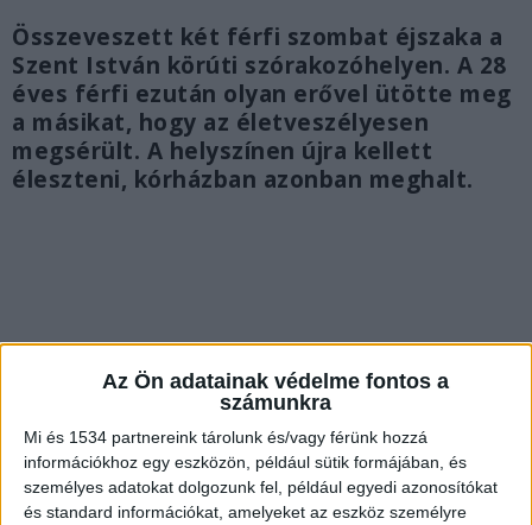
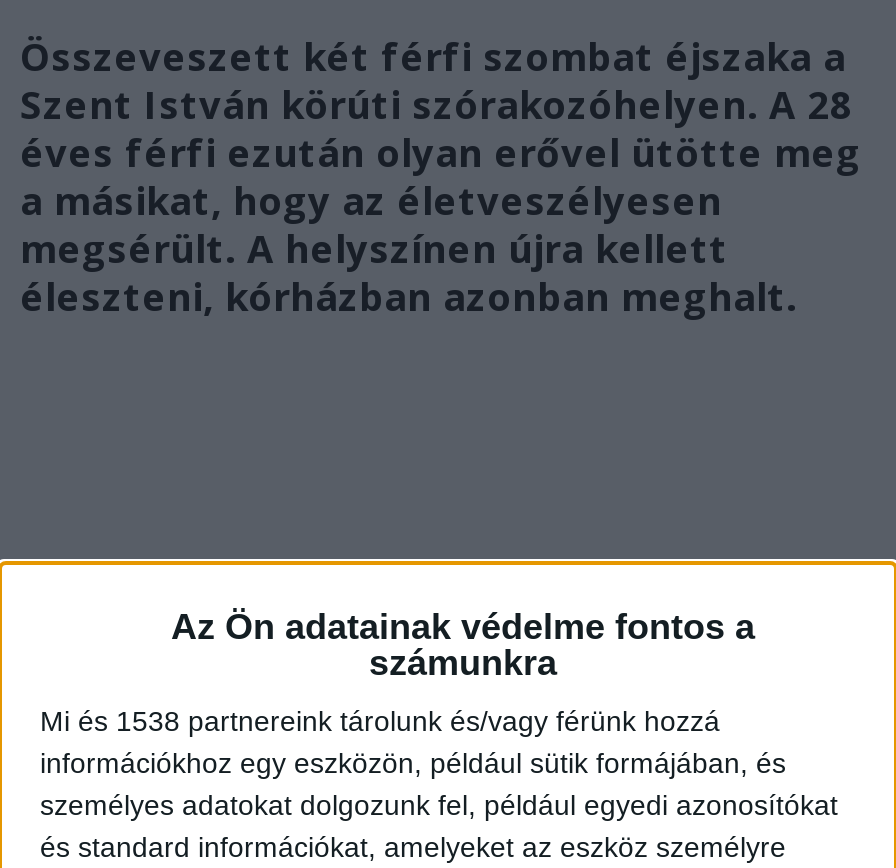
[24,428,427,447] Mi és 1534 partnereink tárolunk és/vagy férünk hozzá -> [40,704,720,736] Mi és 1538 partnereink tárolunk és/vagy férünk hozzá

